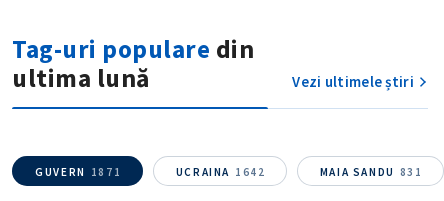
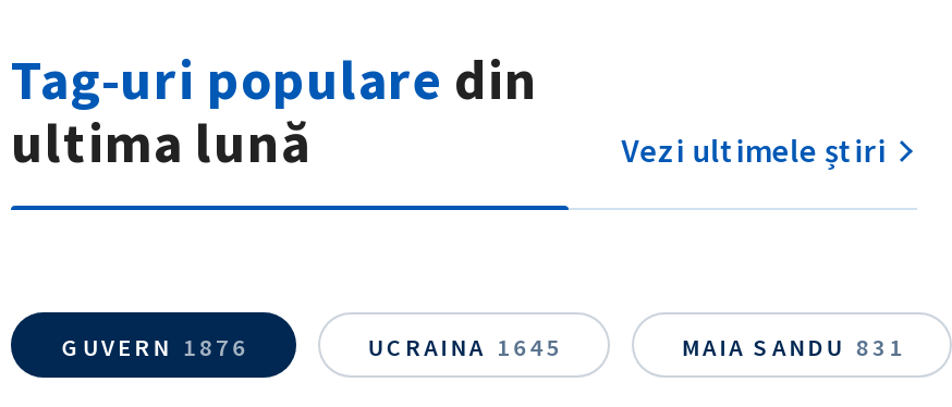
[35,165,121,179] GUVERN 1871 -> [61,331,249,362] GUVERN 1876
[176,165,265,179] UCRAINA 1642 -> [368,331,563,362] UCRAINA 1645

